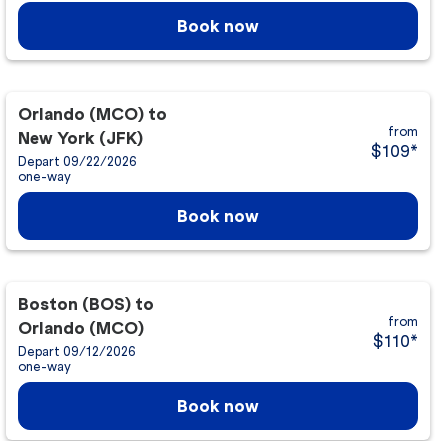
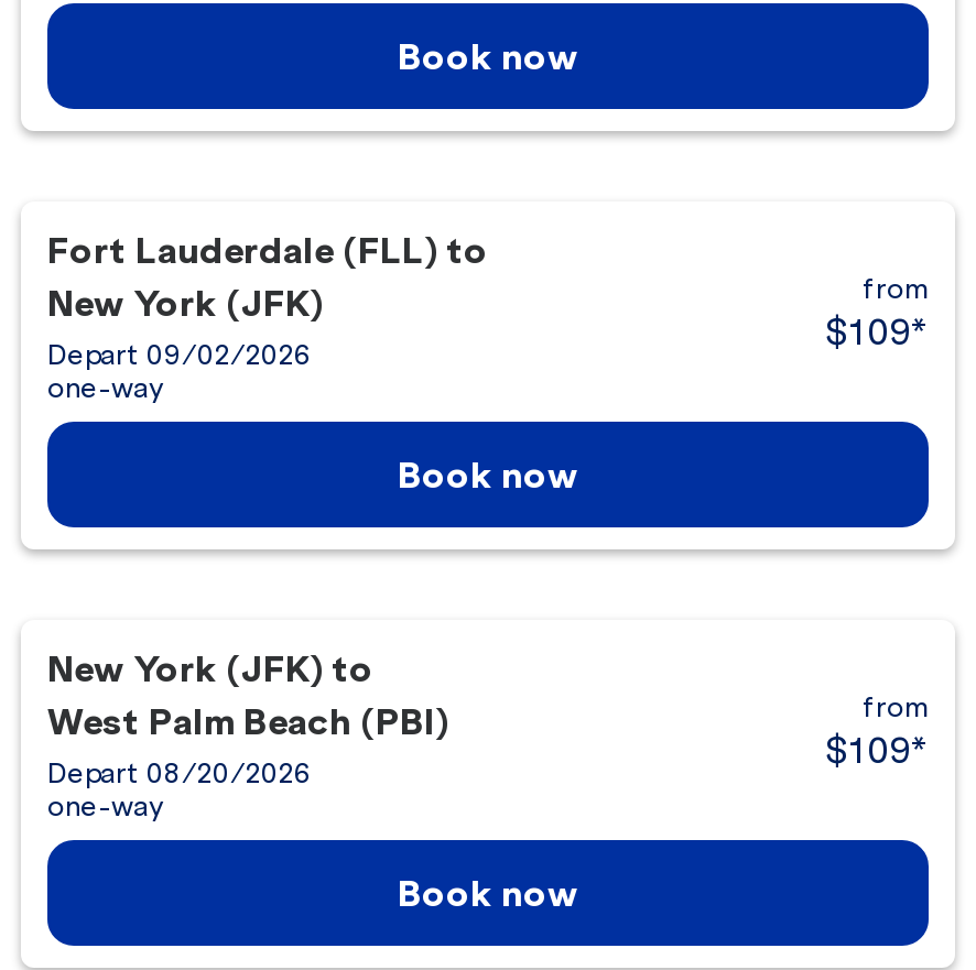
[18,104,167,124] Orlando (MCO) to -> [47,228,488,272] Fort Lauderdale (FLL) to
[18,154,137,169] Depart 09/22/2026 -> [47,338,312,371] Depart 09/02/2026
[18,294,154,359] Boston (BOS) to | Orlando (MCO) | Depart 09/12/2026 -> [47,646,448,789] New York (JFK) to | West Palm Beach (PBI) | Depart 08/20/2026
[373,330,418,350] $110* -> [825,727,929,771] $109*

